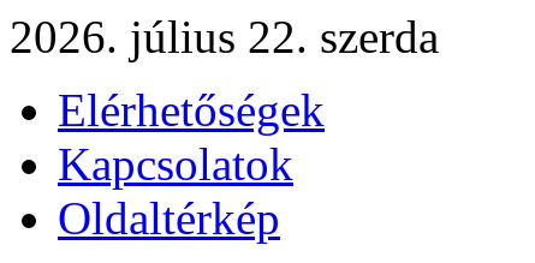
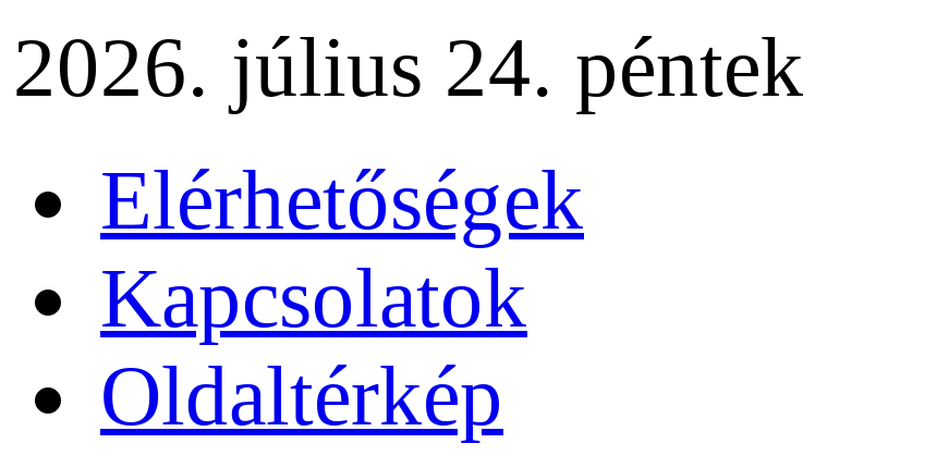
[10,11,439,62] 2026. július 22. szerda -> [13,20,804,113] 2026. július 24. péntek

